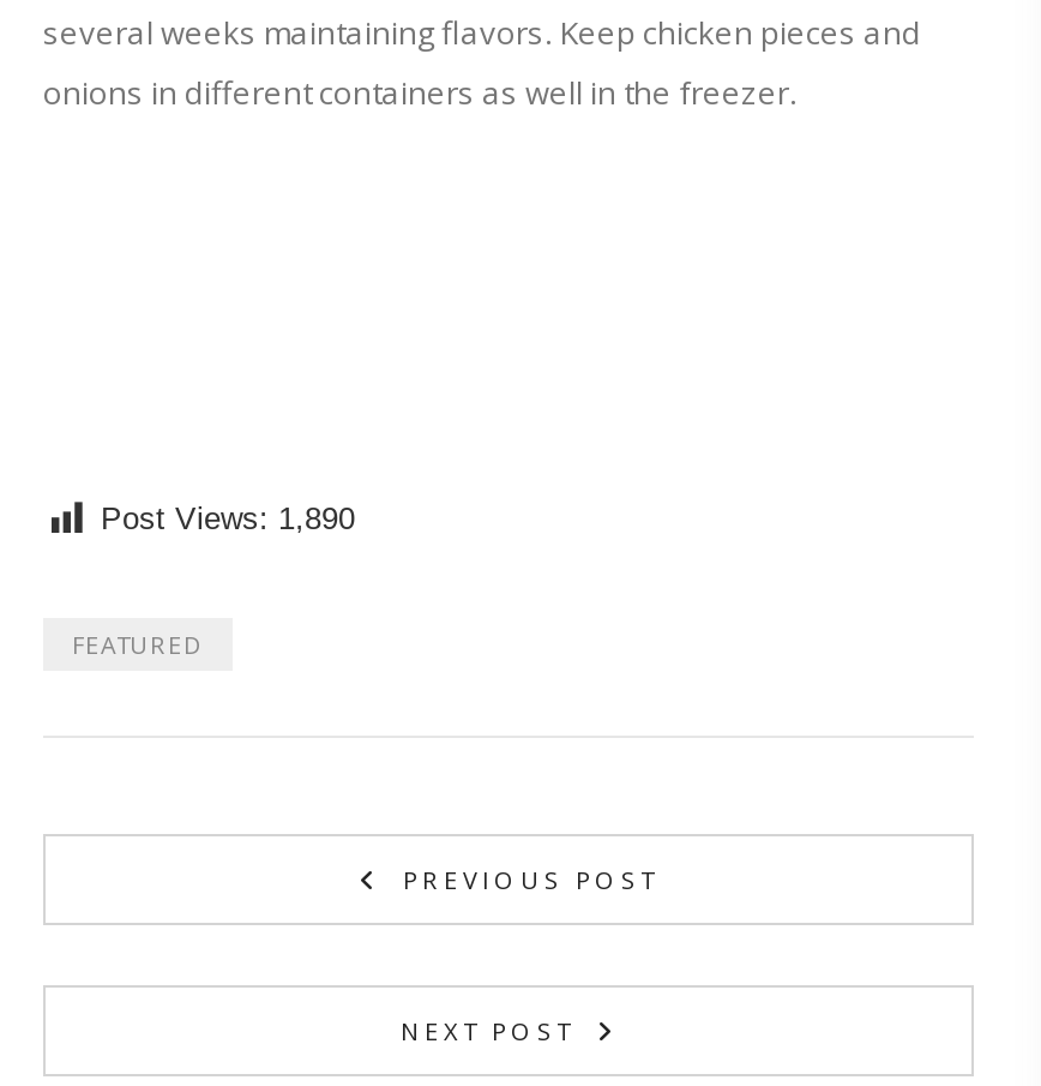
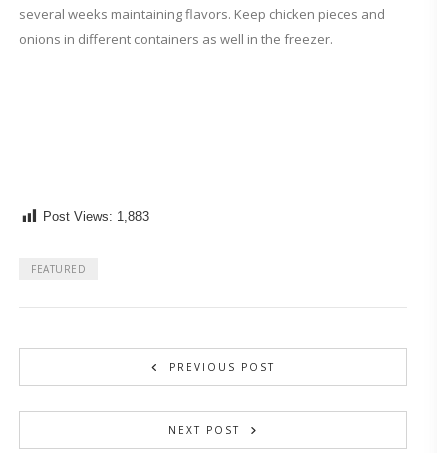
[101,500,355,536] Post Views: 1,890 -> [43,209,149,224] Post Views: 1,883

